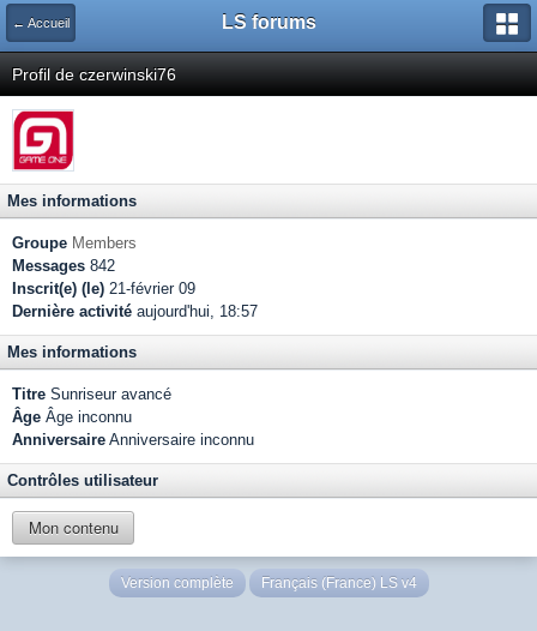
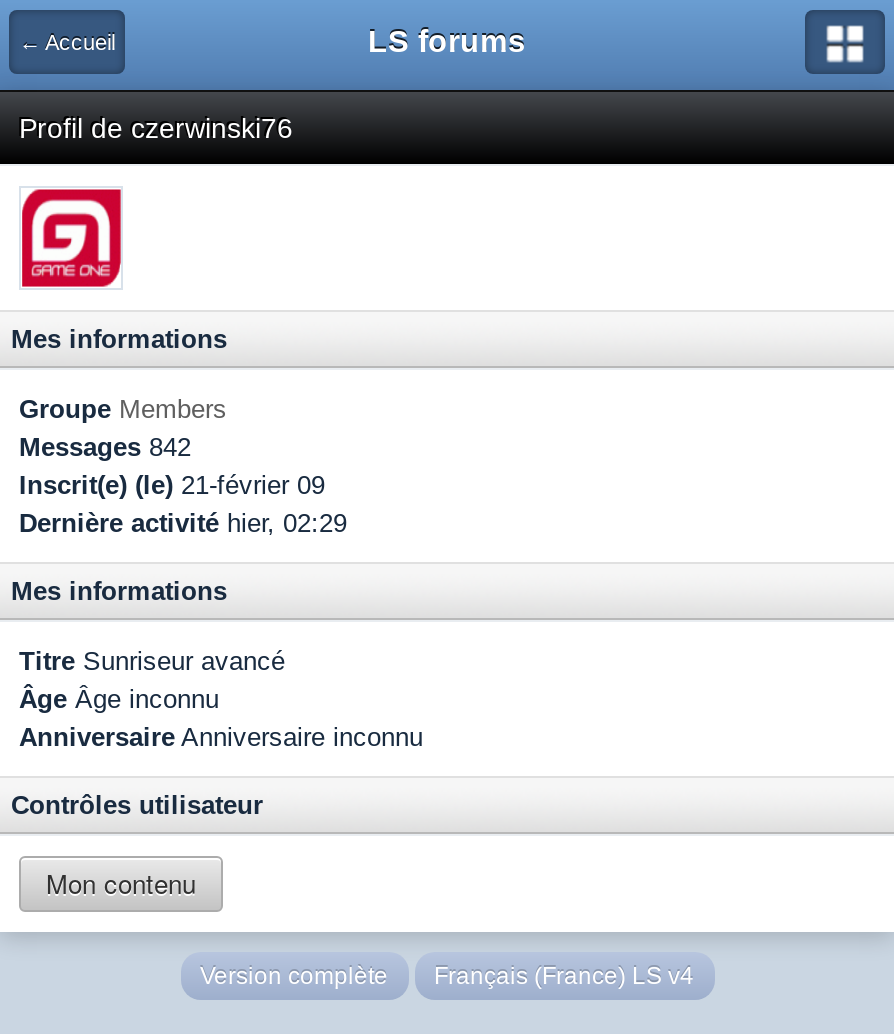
[12,302,258,320] Dernière activité aujourd'hui, 18:57 -> [19,508,347,538] Dernière activité hier, 02:29

